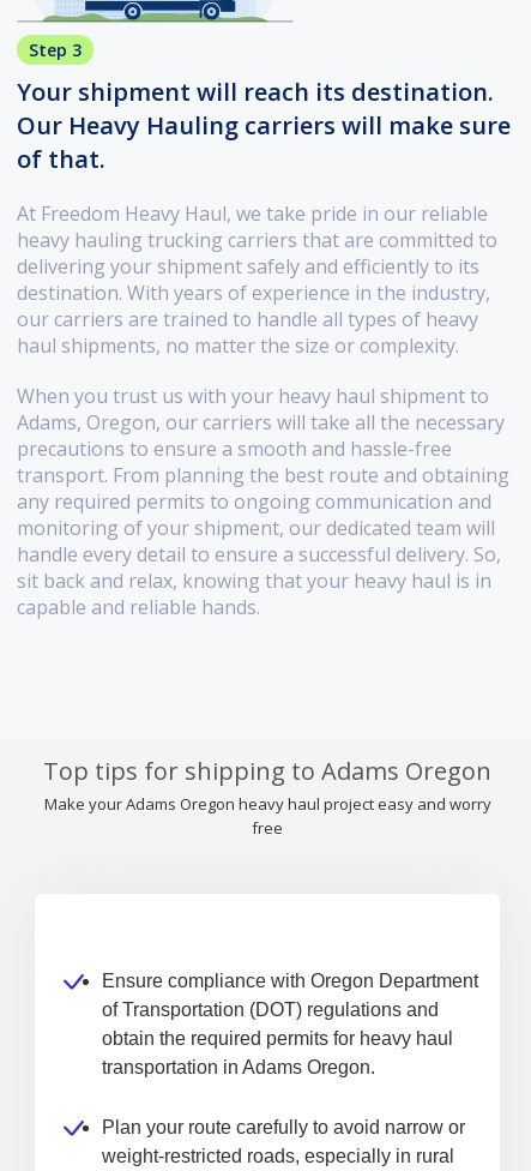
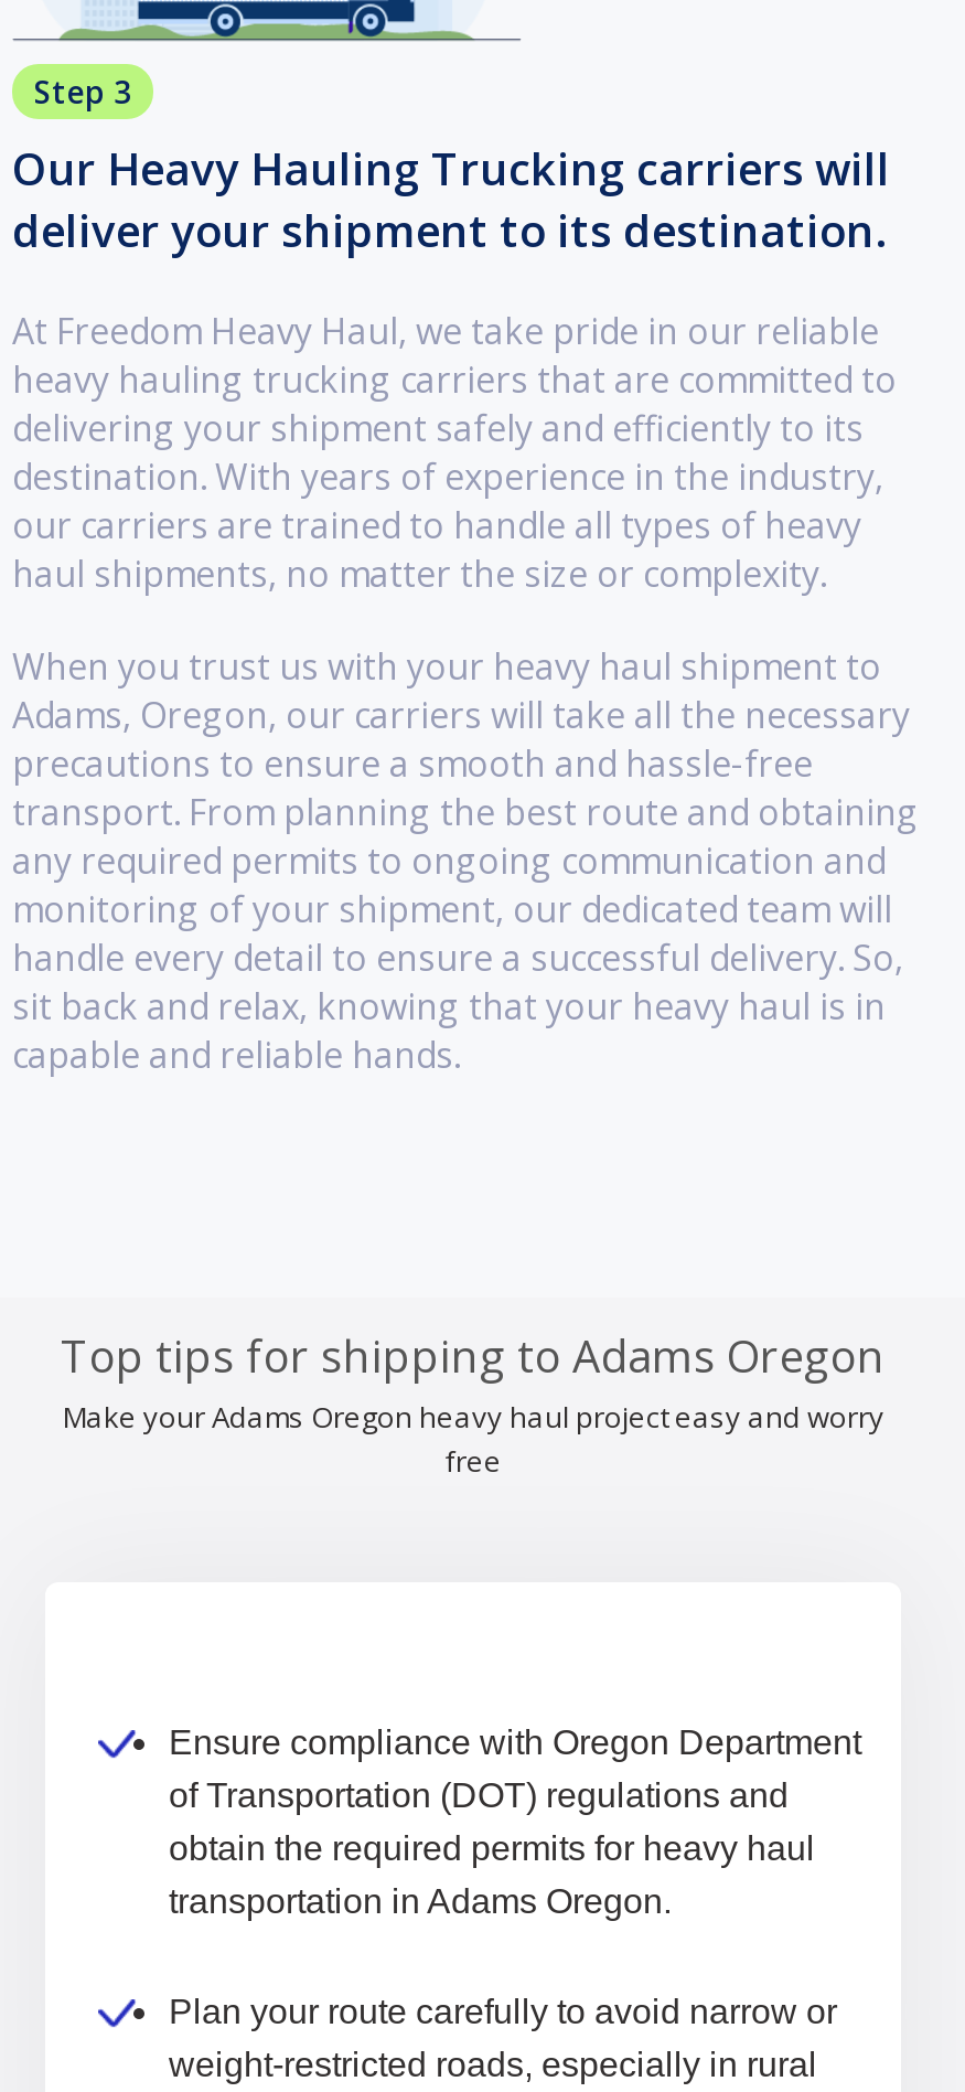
[17,76,511,176] Your shipment will reach its destination. | Our Heavy Hauling carriers will make sure | of that. -> [12,140,890,261] Our Heavy Hauling Trucking carriers will | deliver your shipment to its destination.

